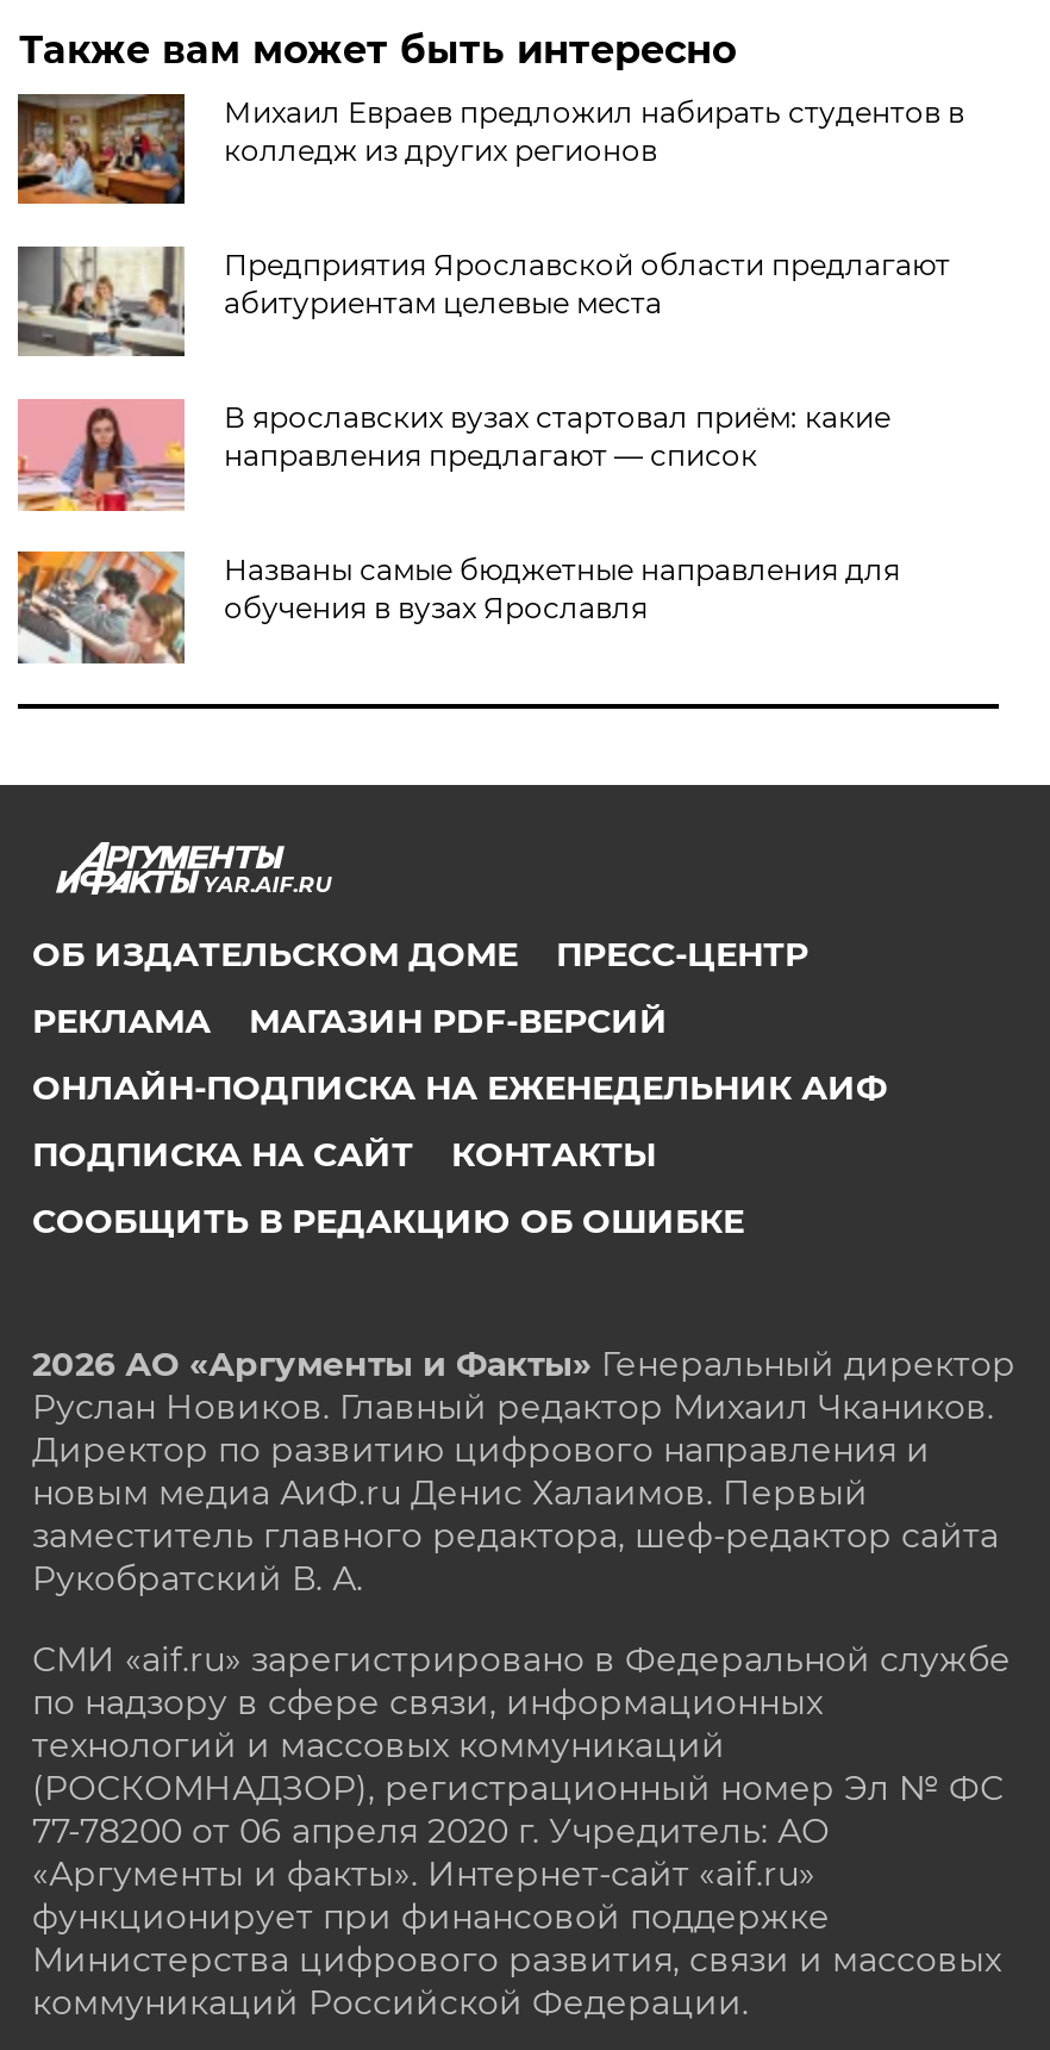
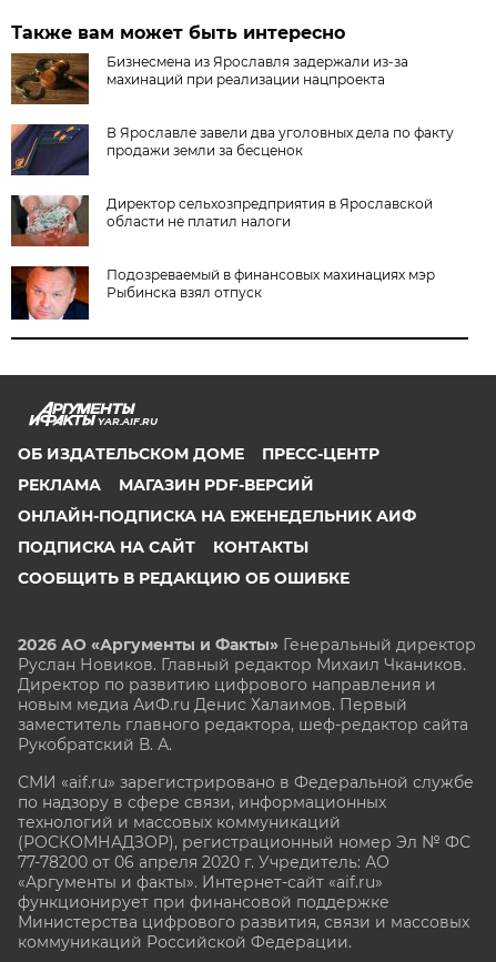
[15,92,964,206] [image] | Михаил Евраев предложил набирать студентов в | колледж из других регионов -> [11,53,409,105] [image] | Бизнесмена из Ярославля задержали из-за | махинаций при реализации нацпроекта
[15,244,950,359] [image] | Предприятия Ярославской области предлагают | абитуриентам целевые места -> [10,123,454,176] [image] | В Ярославле завели два уголовных дела по факту | продажи земли за бесценок
[15,399,890,513] [image] | В ярославских вузах стартовал приём: какие | направления предлагают — список -> [10,194,433,247] [image] | Директор сельхозпредприятия в Ярославской | области не платил налоги
[15,549,900,666] [image] | Названы самые бюджетные направления для | обучения в вузах Ярославля -> [10,265,435,321] [image] | Подозреваемый в финансовых махинациях мэр | Рыбинска взял отпуск

